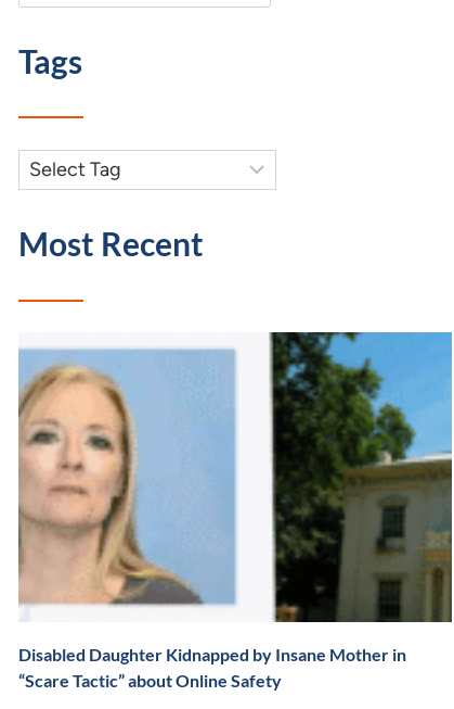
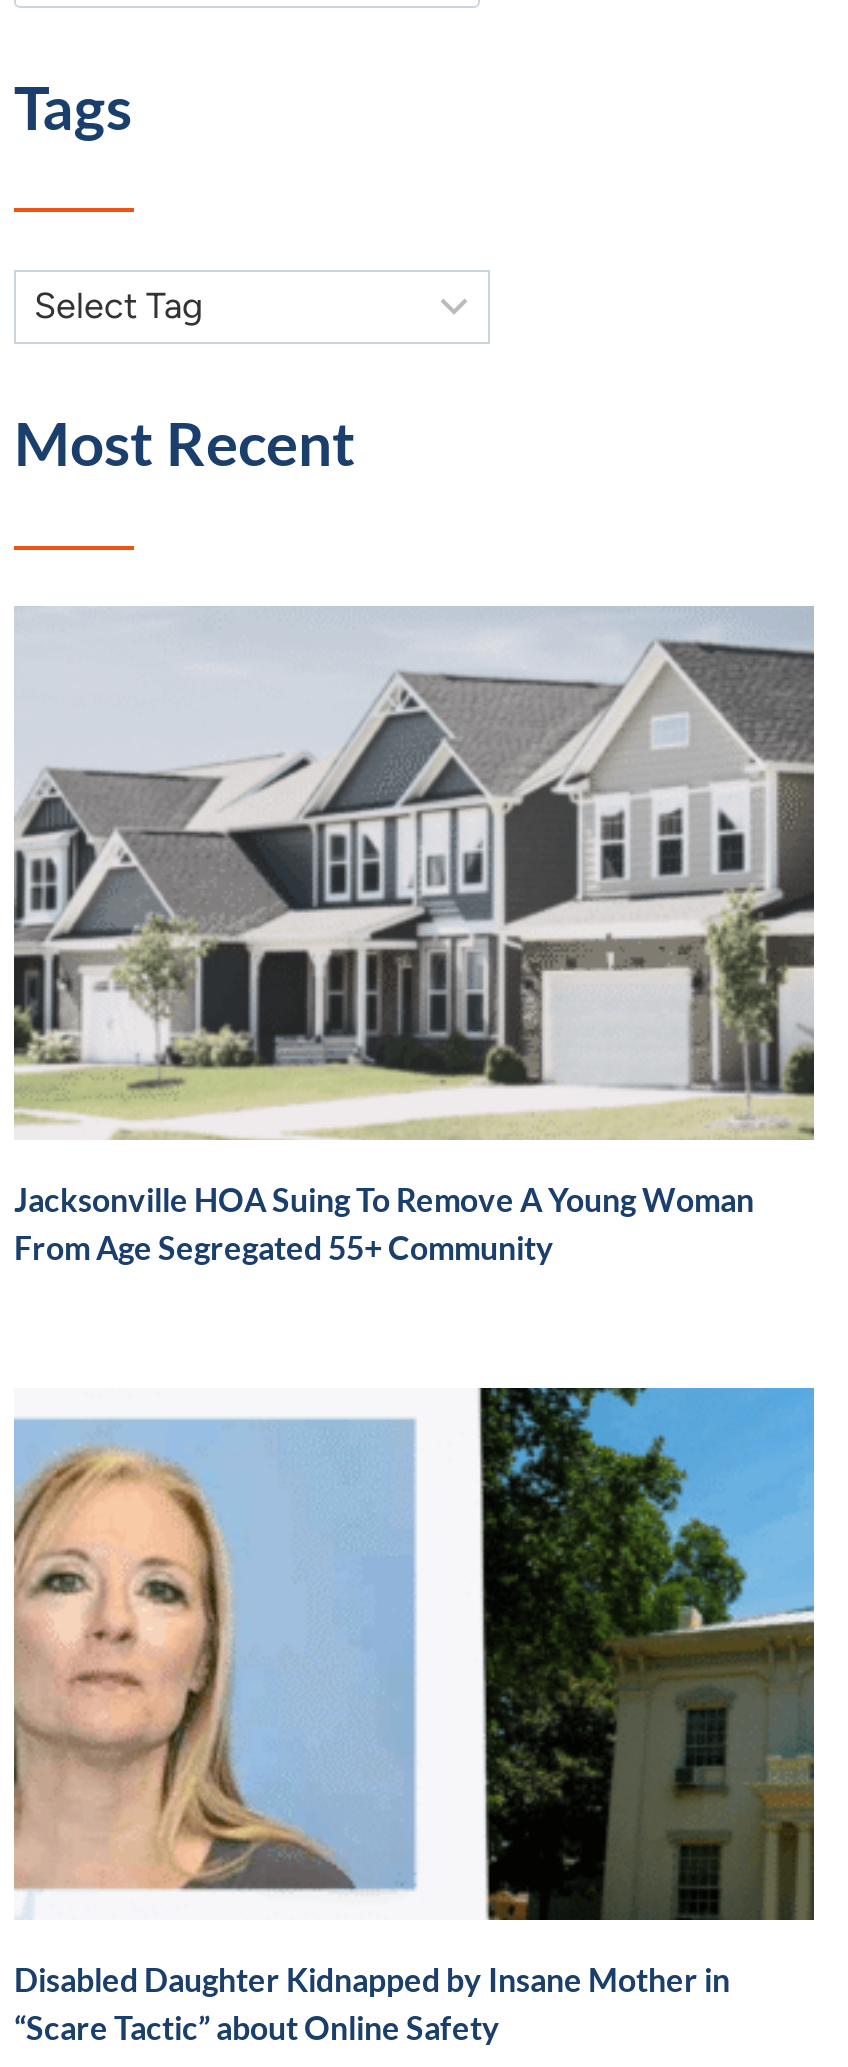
none -> [12,606,816,1266] [image] | Jacksonville HOA Suing To Remove A Young Woman | From Age Segregated 55+ Community

